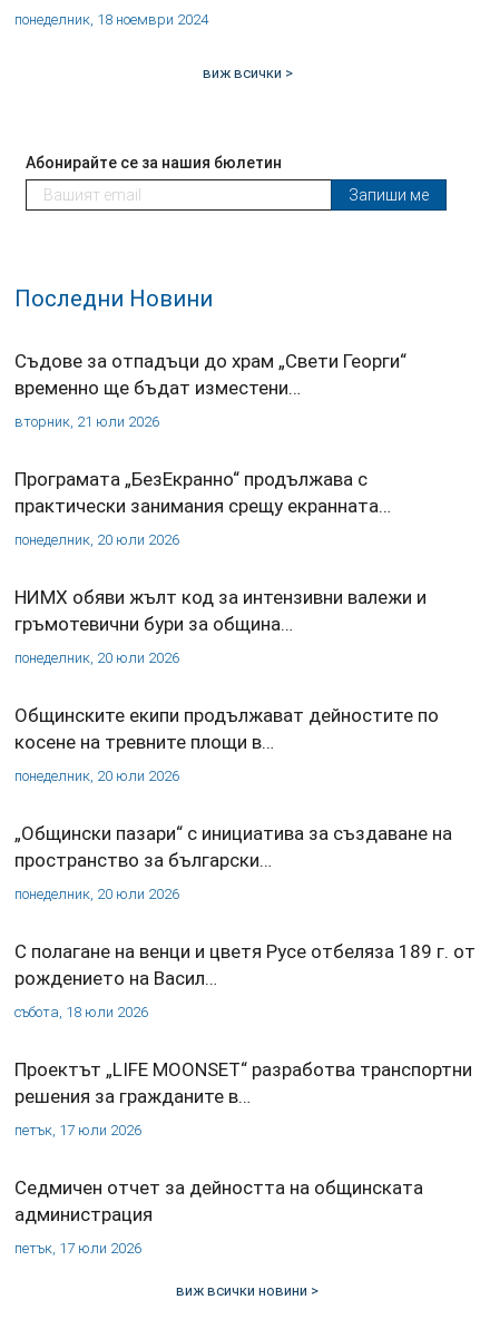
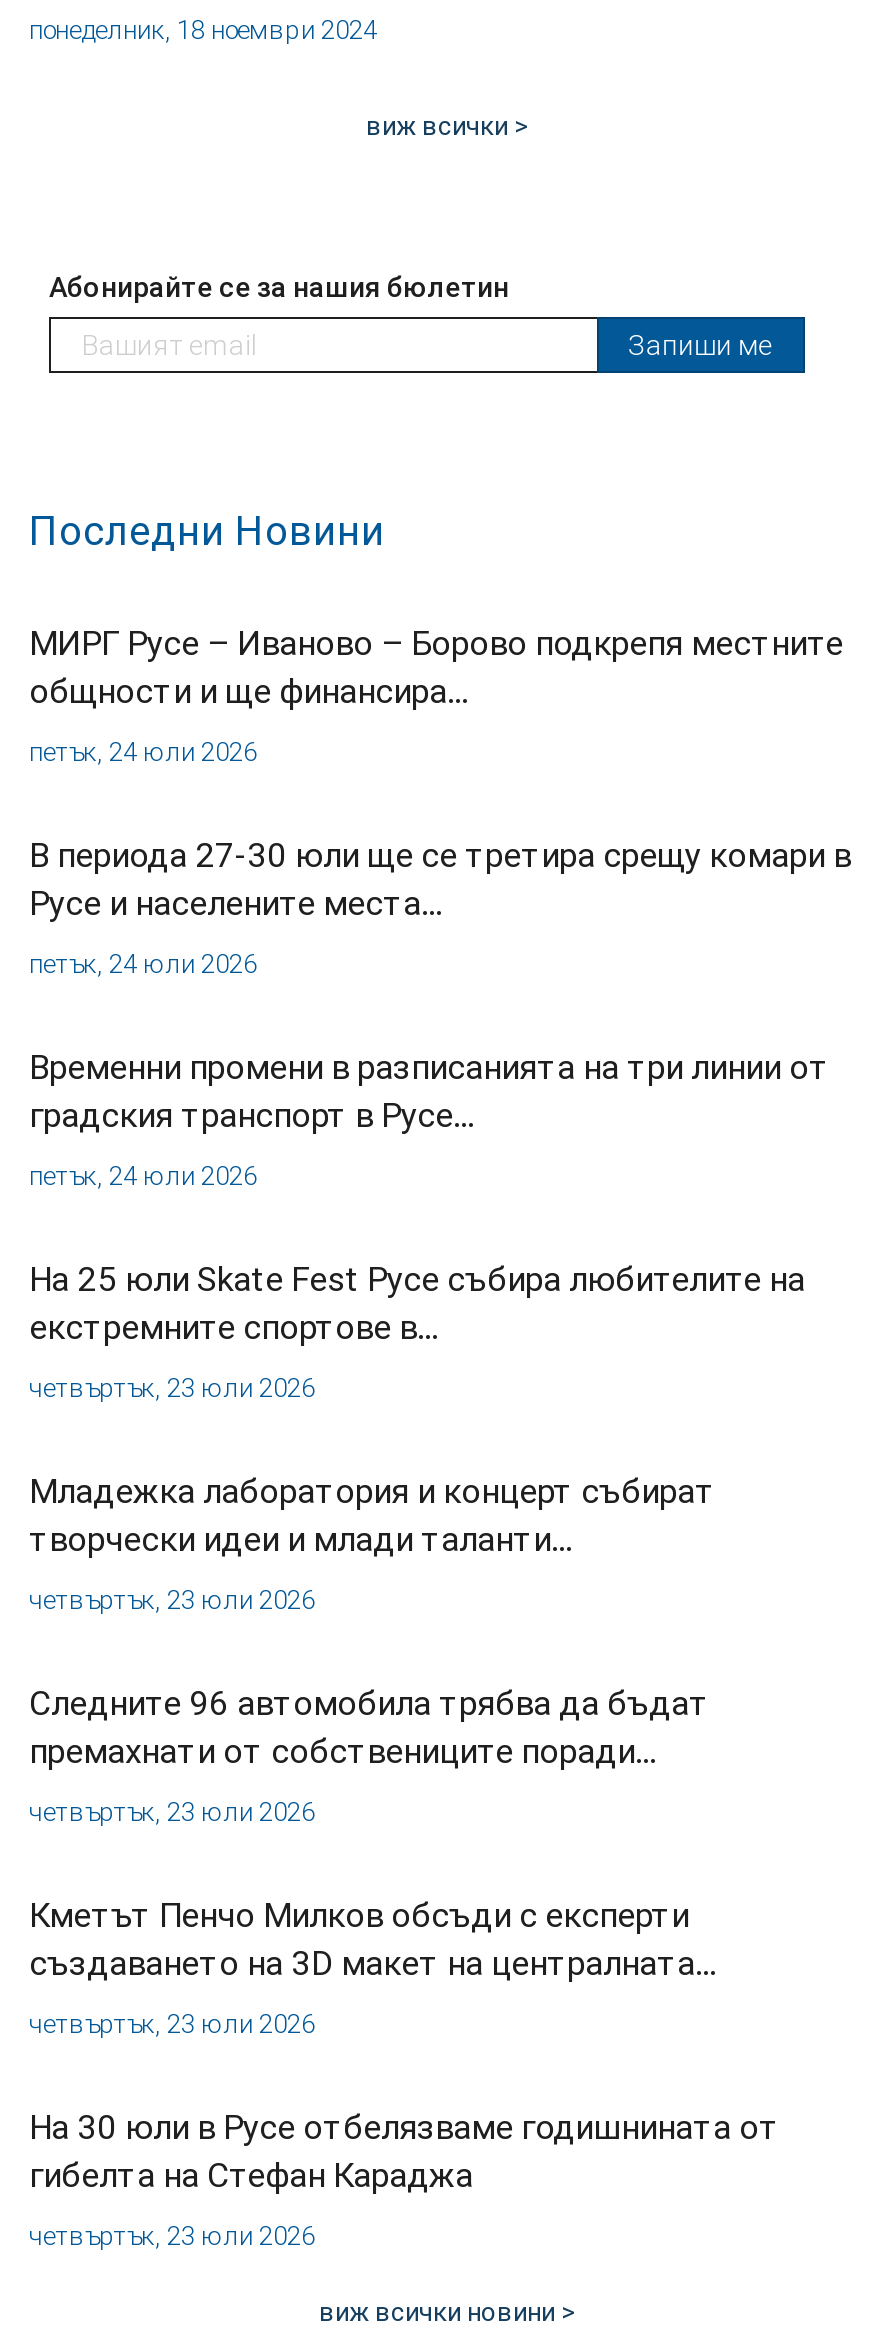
[14,349,406,398] Съдове за отпадъци до храм „Свети Георги“ | временно ще бъдат изместени… -> [29,622,843,710] МИРГ Русе – Иваново – Борово подкрепя местните | общности и ще финансира…
[14,413,159,430] вторник, 21 юли 2026 -> [29,736,257,766] петък, 24 юли 2026
[14,468,391,517] Програмата „БезЕкранно“ продължава с | практически занимания срещу екранната… -> [29,834,851,922] В периода 27-30 юли ще се третира срещу комари в | Русе и населените места…
[14,531,179,548] понеделник, 20 юли 2026 -> [29,948,257,978] петък, 24 юли 2026
[14,586,427,635] НИМХ обяви жълт код за интензивни валежи и | гръмотевични бури за община… -> [29,1046,829,1134] Временни промени в разписанията на три линии от | градския транспорт в Русе…
[14,649,179,666] понеделник, 20 юли 2026 -> [29,1160,257,1190] петък, 24 юли 2026
[14,704,439,753] Общинските екипи продължават дейностите по | косене на тревните площи в… -> [29,1258,805,1346] На 25 юли Skate Fest Русе събира любителите на | екстремните спортове в…
[14,767,179,784] понеделник, 20 юли 2026 -> [29,1372,315,1402] четвъртък, 23 юли 2026
[14,822,452,871] „Общински пазари“ с инициатива за създаване на | пространство за български… -> [29,1470,715,1558] Младежка лаборатория и концерт събират | творчески идеи и млади таланти…
[14,885,179,902] понеделник, 20 юли 2026 -> [29,1584,315,1614] четвъртък, 23 юли 2026
[14,940,476,989] С полагане на венци и цветя Русе отбеляза 189 г. от | рождението на Васил… -> [29,1682,709,1770] Следните 96 автомобила трябва да бъдат | премахнати от собствениците поради…
[14,1003,148,1020] събота, 18 юли 2026 -> [29,1796,315,1826] четвъртък, 23 юли 2026
[14,1058,472,1107] Проектът „LIFE MOONSET“ разработва транспортни | решения за гражданите в… -> [29,1894,717,1982] Кметът Пенчо Милков обсъди с експерти | създаването на 3D макет на централната…
[14,1121,141,1138] петък, 17 юли 2026 -> [29,2008,315,2038] четвъртък, 23 юли 2026
[14,1176,423,1225] Седмичен отчет за дейността на общинската | администрация -> [29,2106,779,2194] На 30 юли в Русе отбелязваме годишнината от | гибелта на Стефан Караджа
[14,1240,141,1256] петък, 17 юли 2026 -> [29,2220,315,2250] четвъртък, 23 юли 2026

